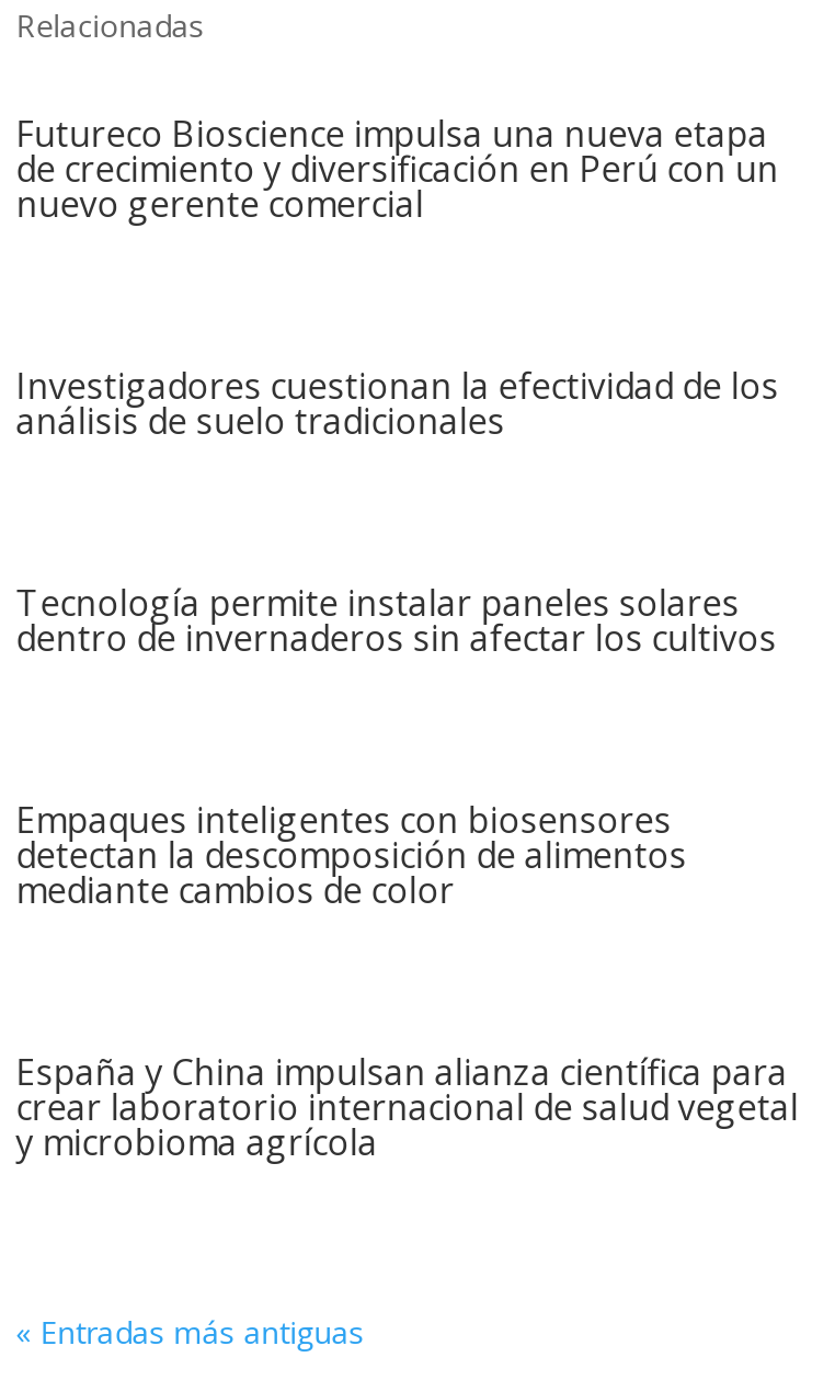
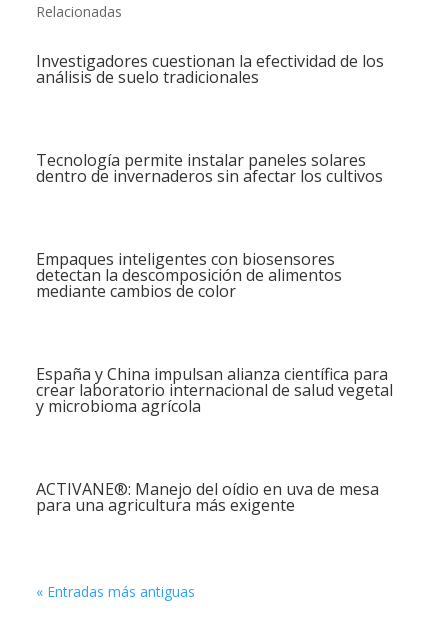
[16,110,779,228] Futureco Bioscience impulsa una nueva etapa | de crecimiento y diversificación en Perú con un | nuevo gerente comercial -> none
moved [16,362,798,1166] -> [36,50,393,417]: Investigadores cuestionan la efectividad de los | análisis de suelo tradicionales | Tecnología permite instalar paneles solares | ... | crear laboratorio internacional de salud vegetal | y microbioma agrícola
none -> [36,478,379,516] ACTIVANE®: Manejo del oídio en uva de mesa | para una agricultura más exigente

